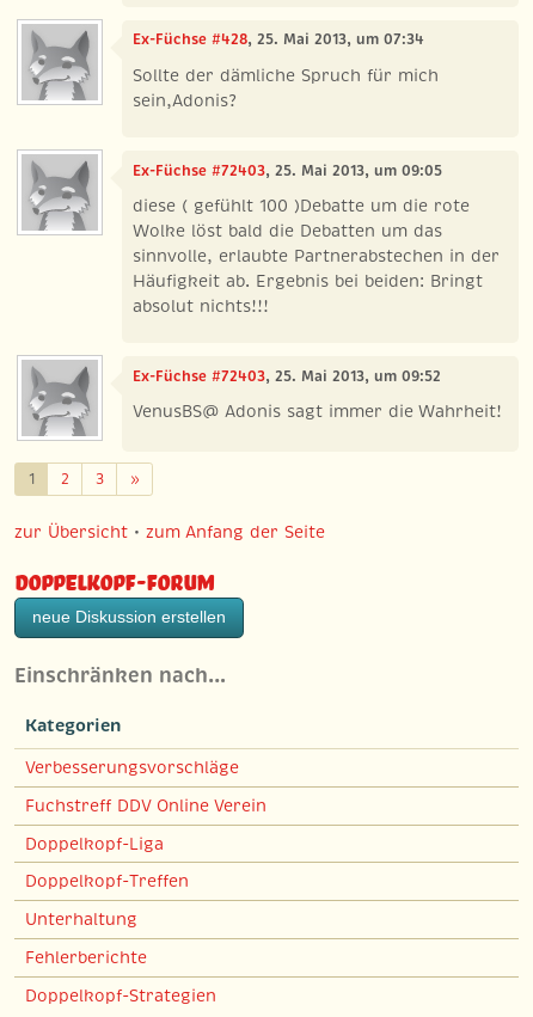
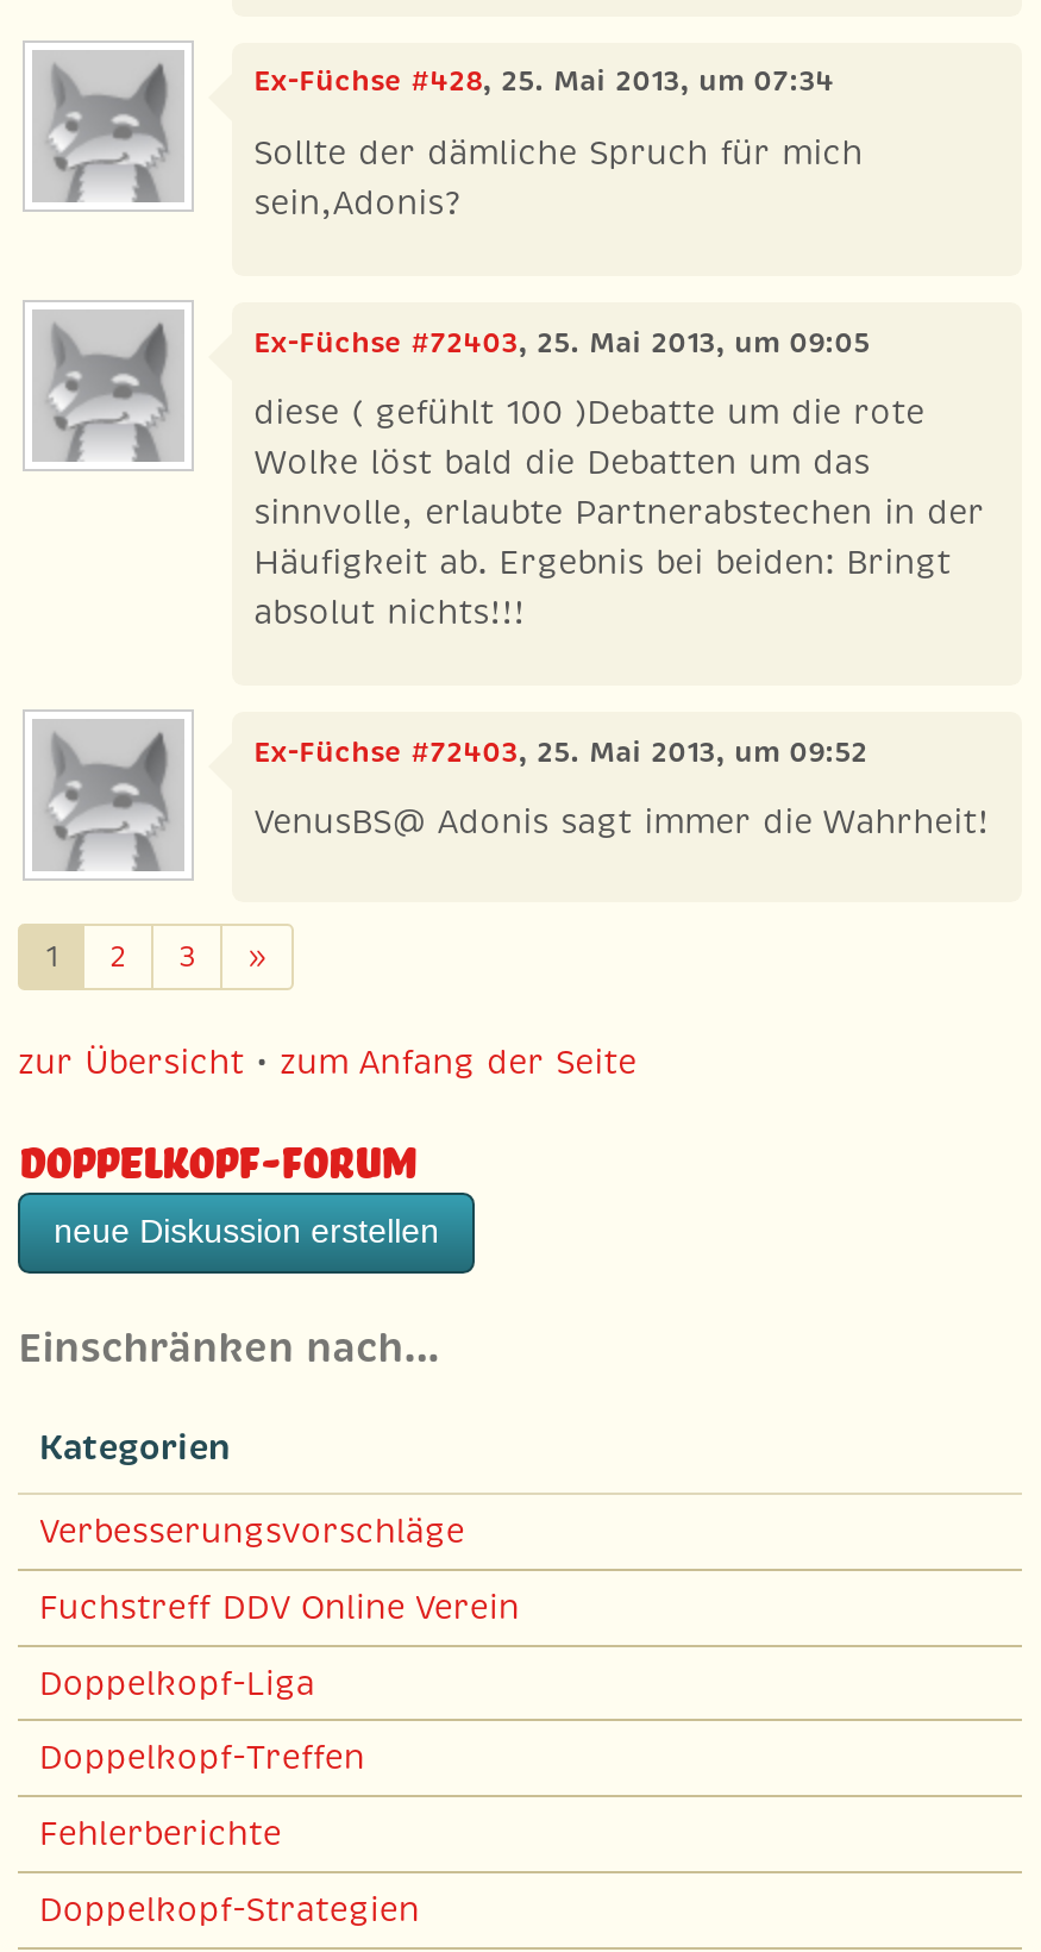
[25,908,137,930] Unterhaltung -> none

